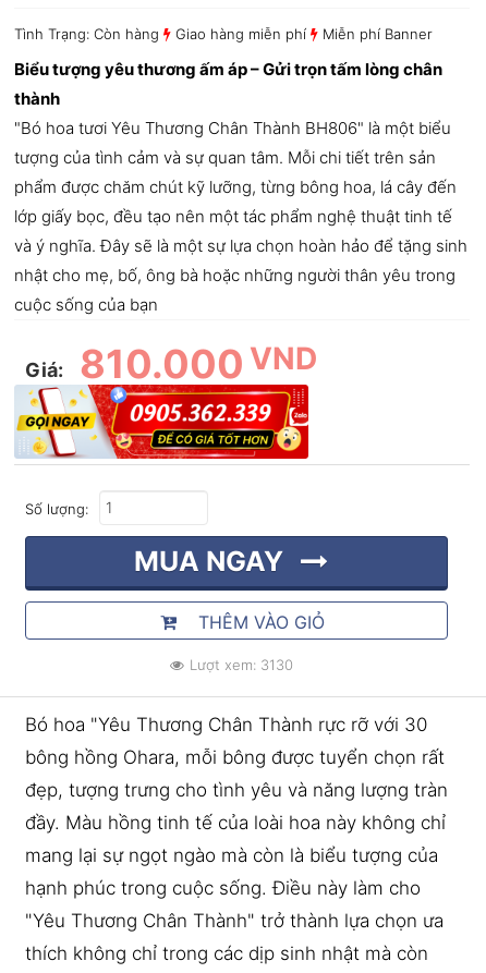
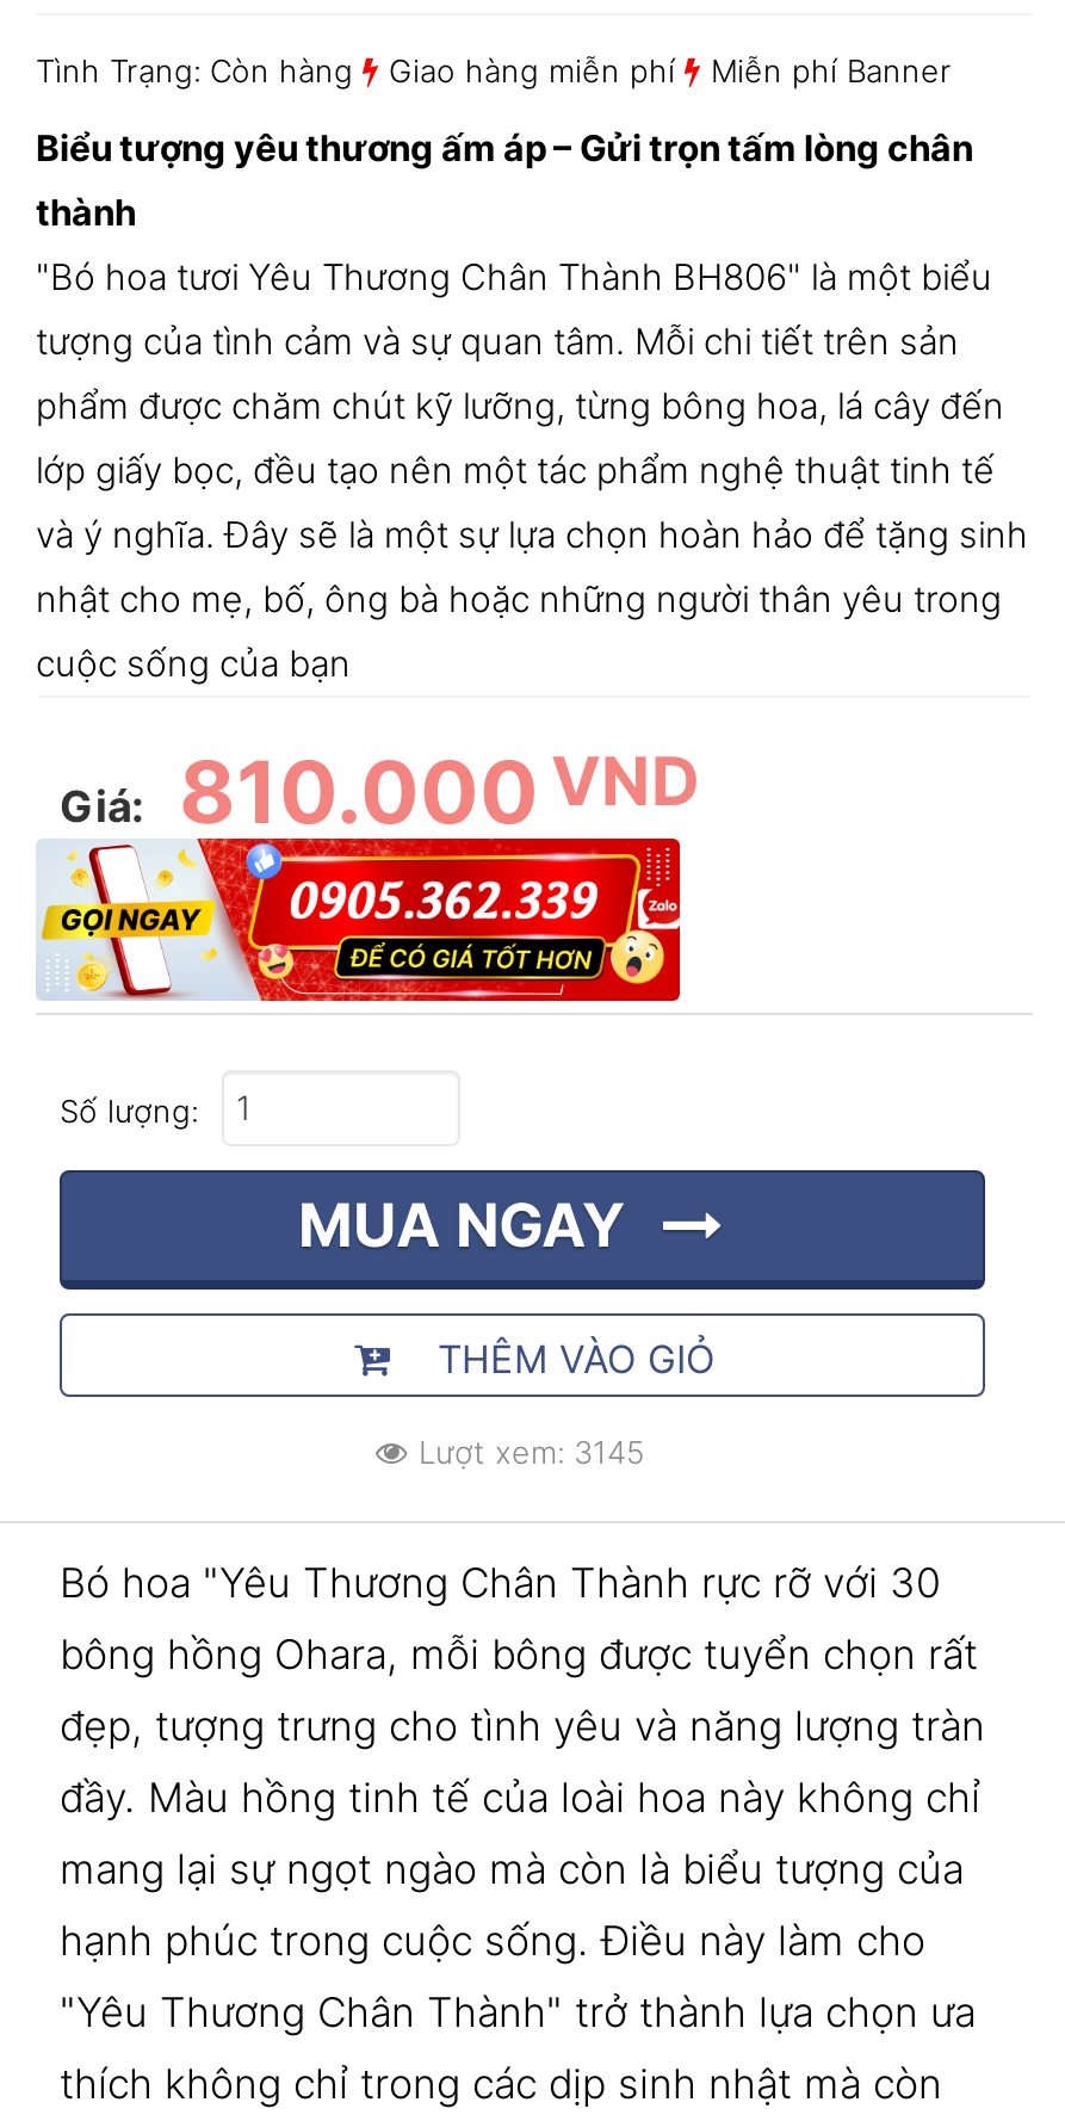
[189,656,293,673] Lượt xem: 3130 -> [419,1432,645,1471] Lượt xem: 3145

